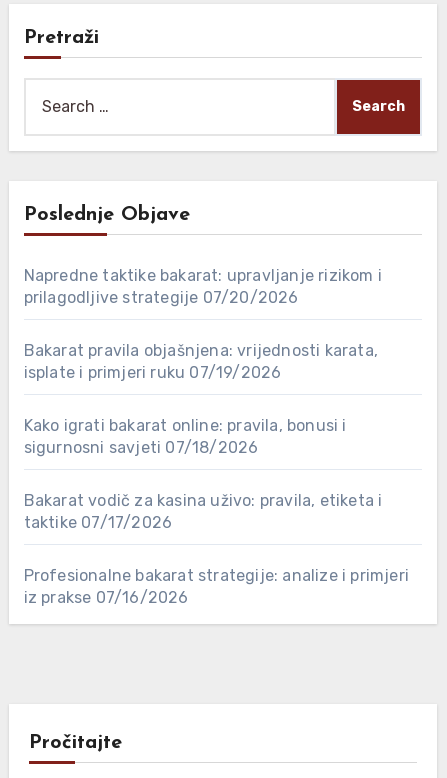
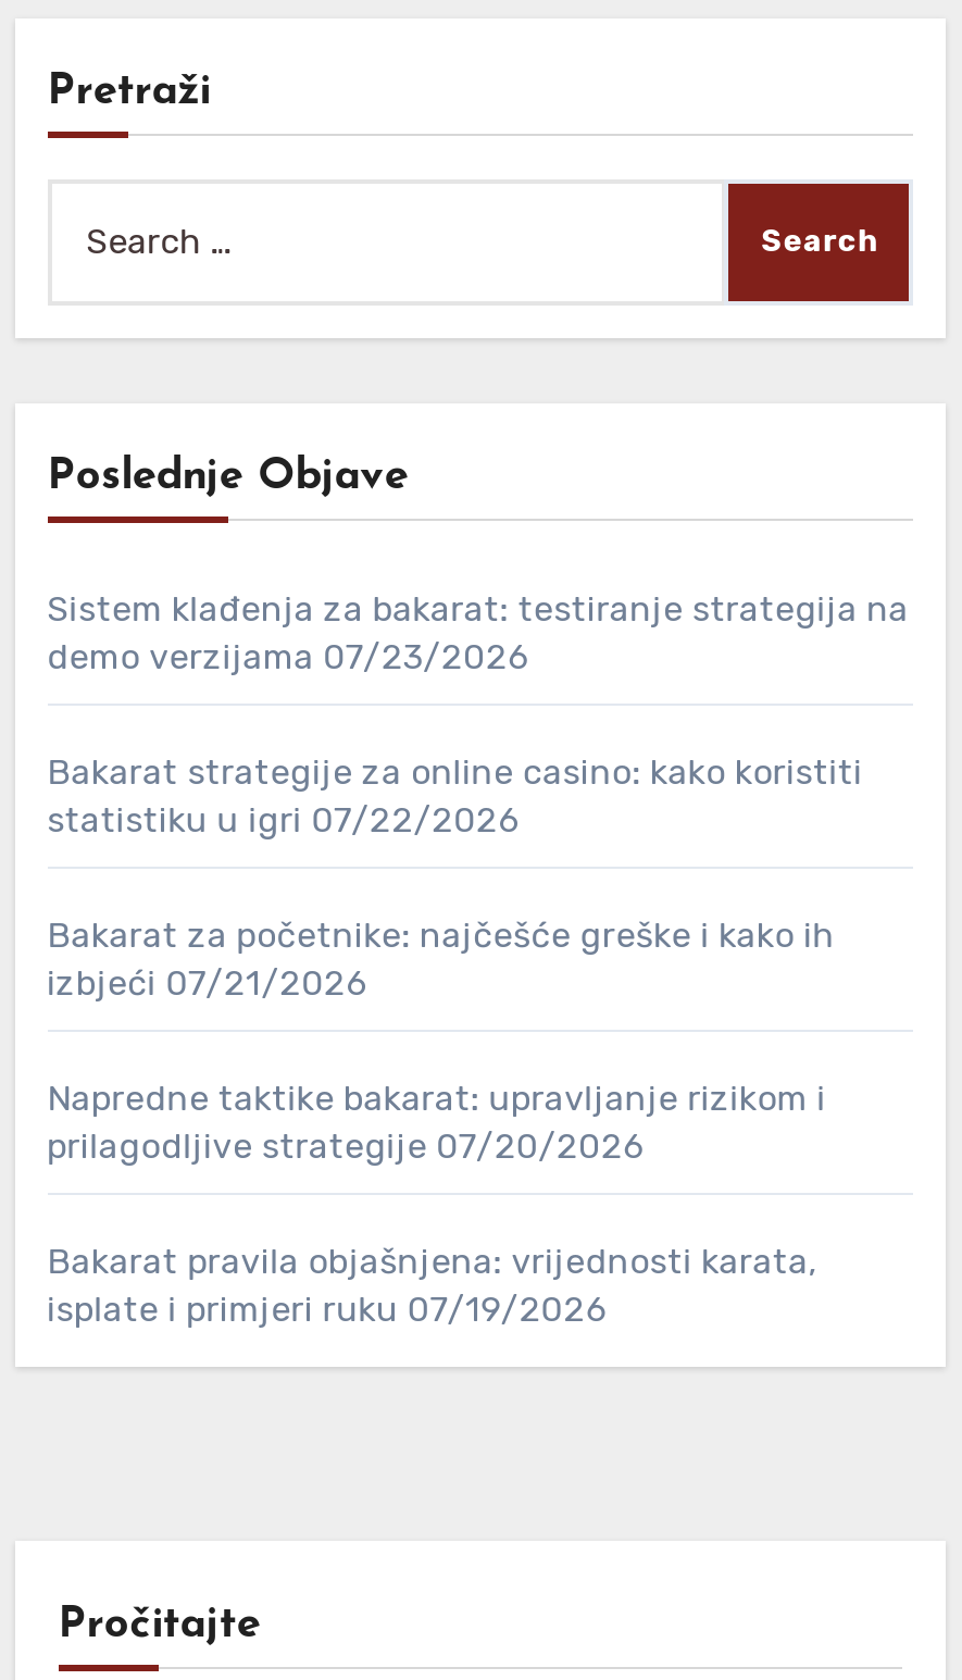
none -> [47,588,909,1003] Sistem klađenja za bakarat: testiranje strategija na | demo verzijama 07/23/2026 | Bakarat strategije za online casino: kako koristiti | statistiku u igri 07/22/2026 | Bakarat za početnike: najčešće greške i kako ih | izbjeći 07/21/2026
moved [24,266,382,382] -> [47,1077,826,1329]: Napredne taktike bakarat: upravljanje rizikom i | prilagodljive strategije 07/20/2026 | Bakarat pravila objašnjena: vrijednosti karata, | isplate i primjeri ruku 07/19/2026
[24,416,409,607] Kako igrati bakarat online: pravila, bonusi i | sigurnosni savjeti 07/18/2026 | Bakarat vodič za kasina uživo: pravila, etiketa i | taktike 07/17/2026 | Profesionalne bakarat strategije: analize i primjeri | iz prakse 07/16/2026 -> none

